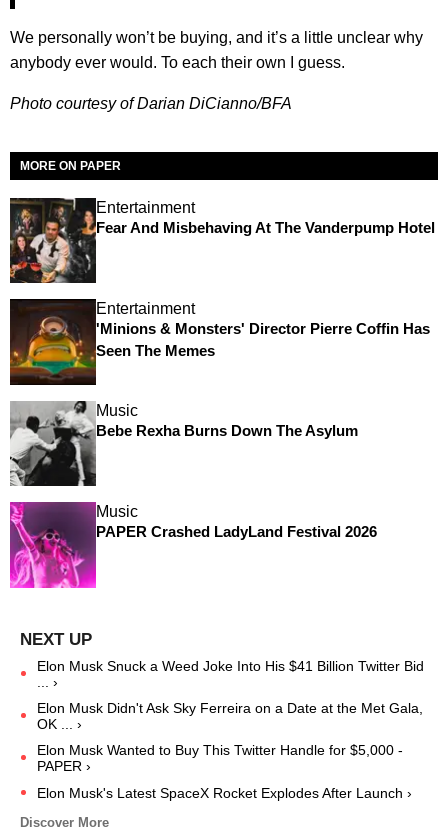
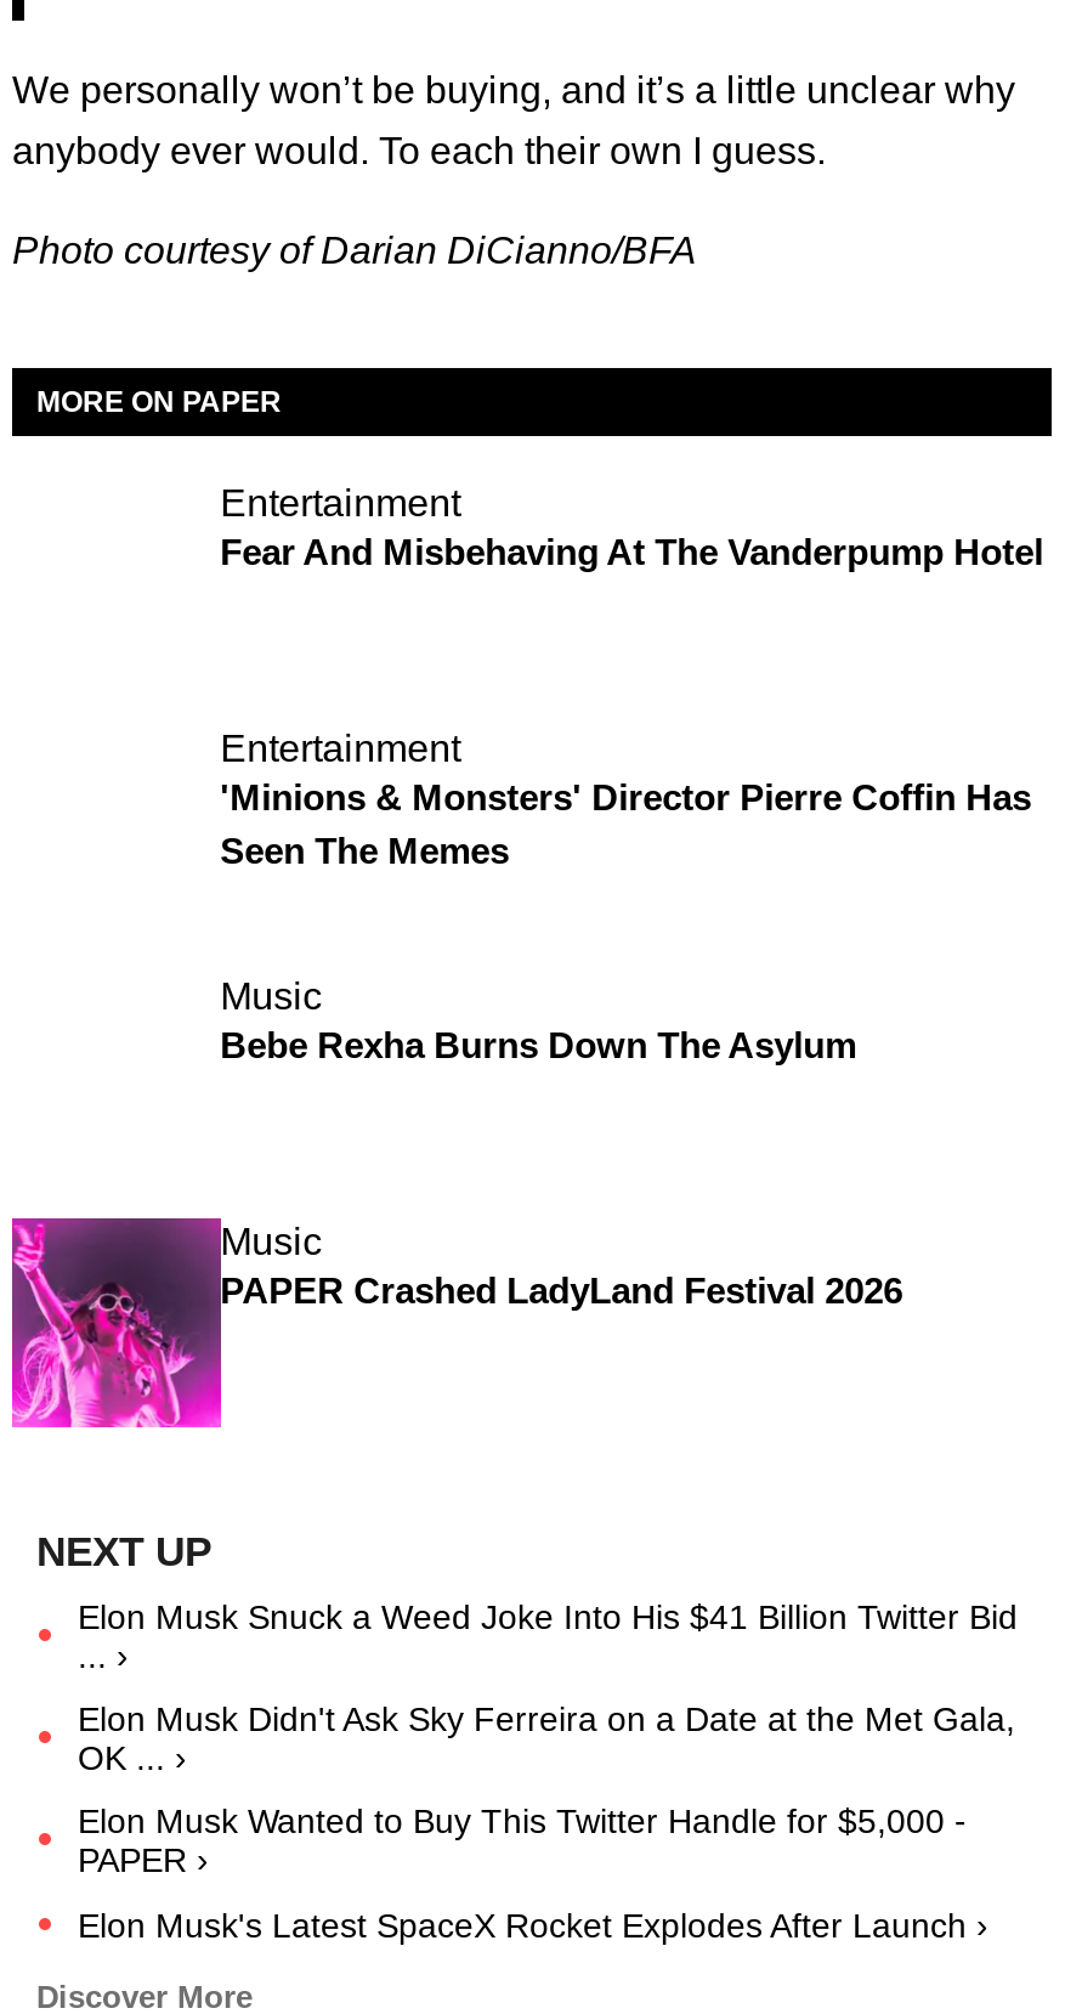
[9,197,97,284] [image] -> none
[9,298,97,386] [image] -> none
[9,400,97,487] [image] -> none

